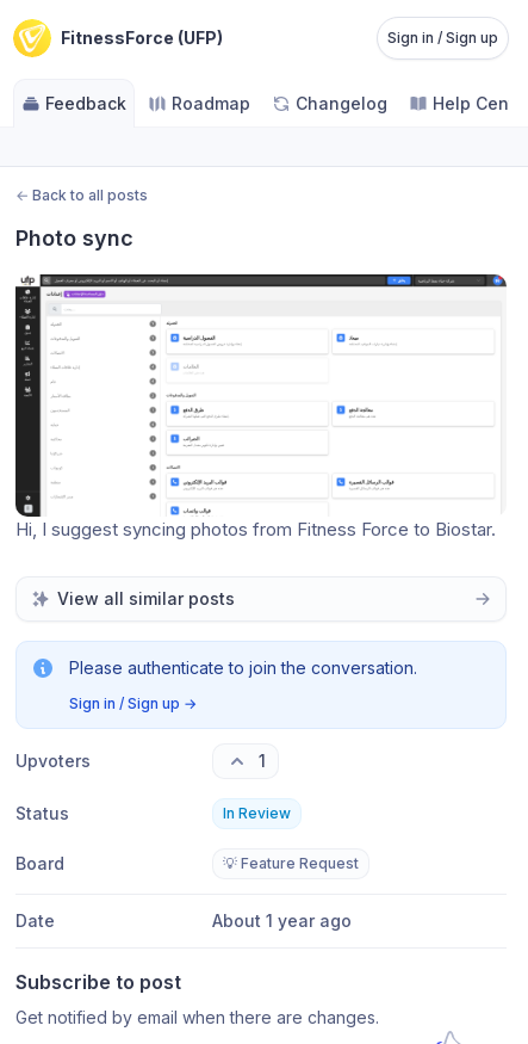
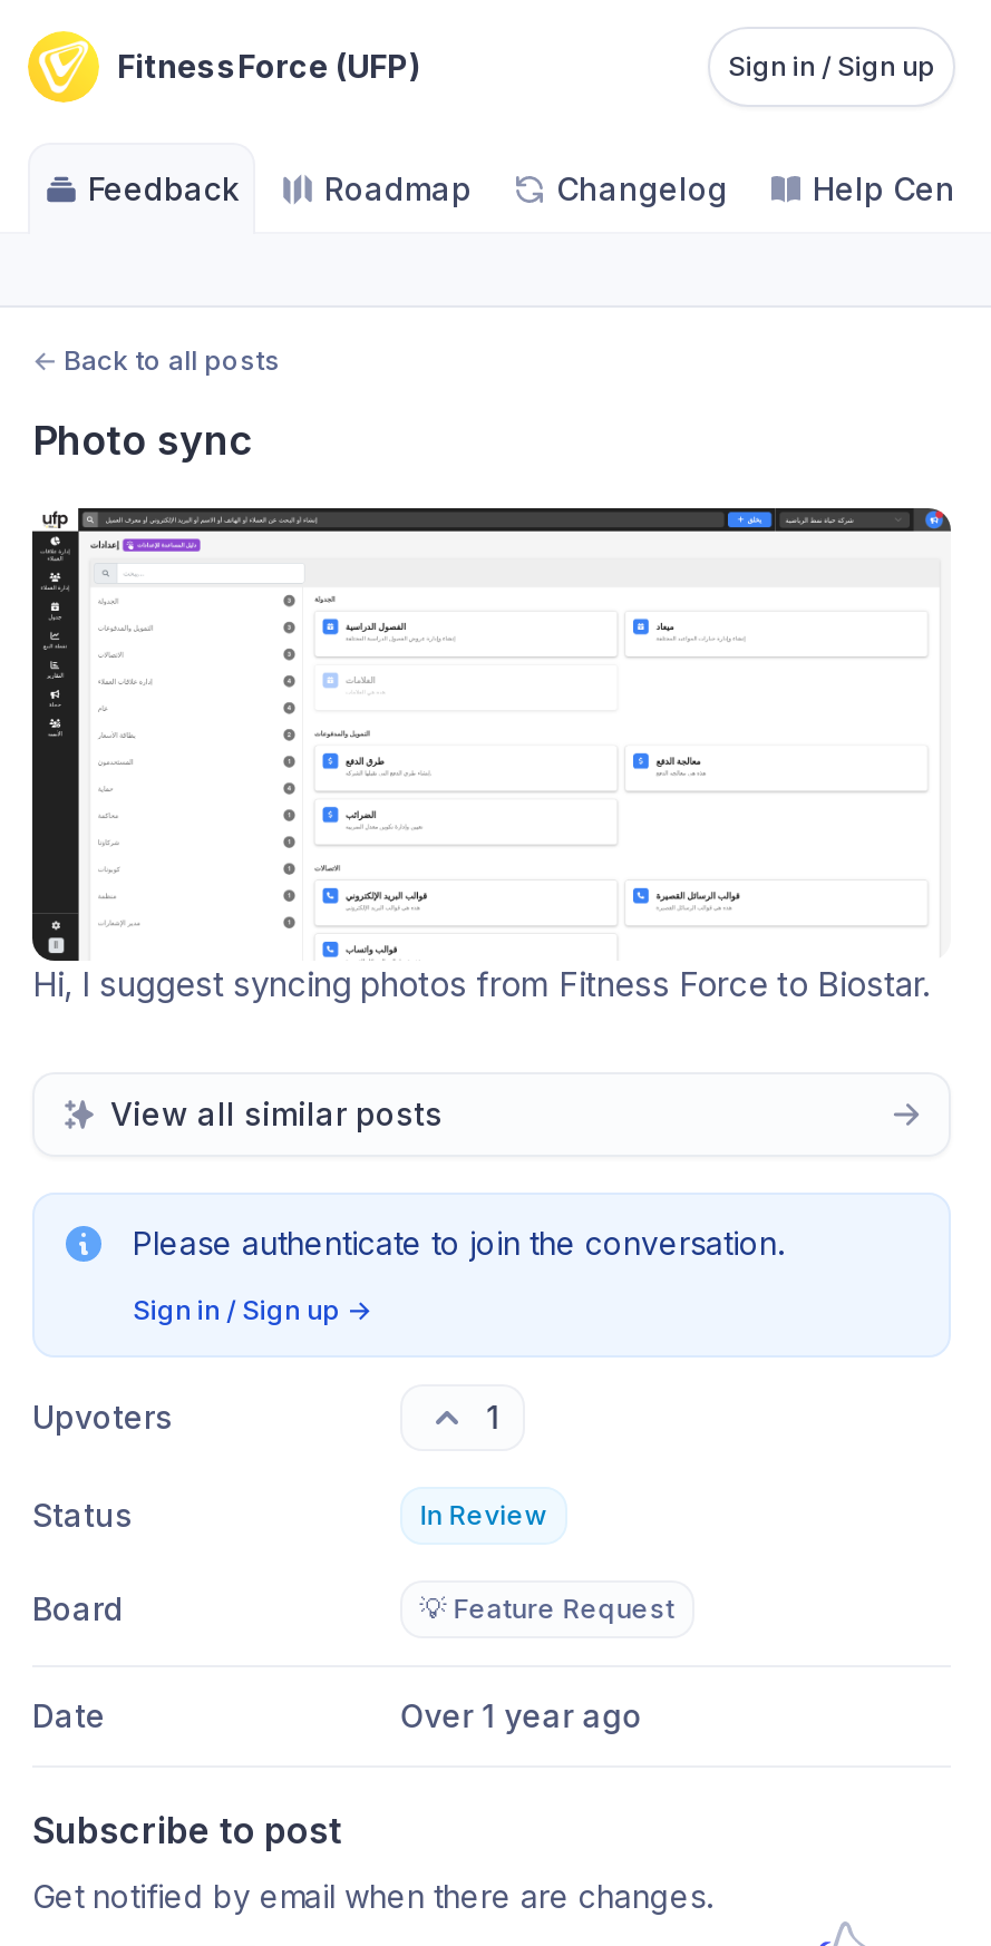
[223,910,351,930] About 1 year ago -> [424,1696,643,1734] Over 1 year ago

